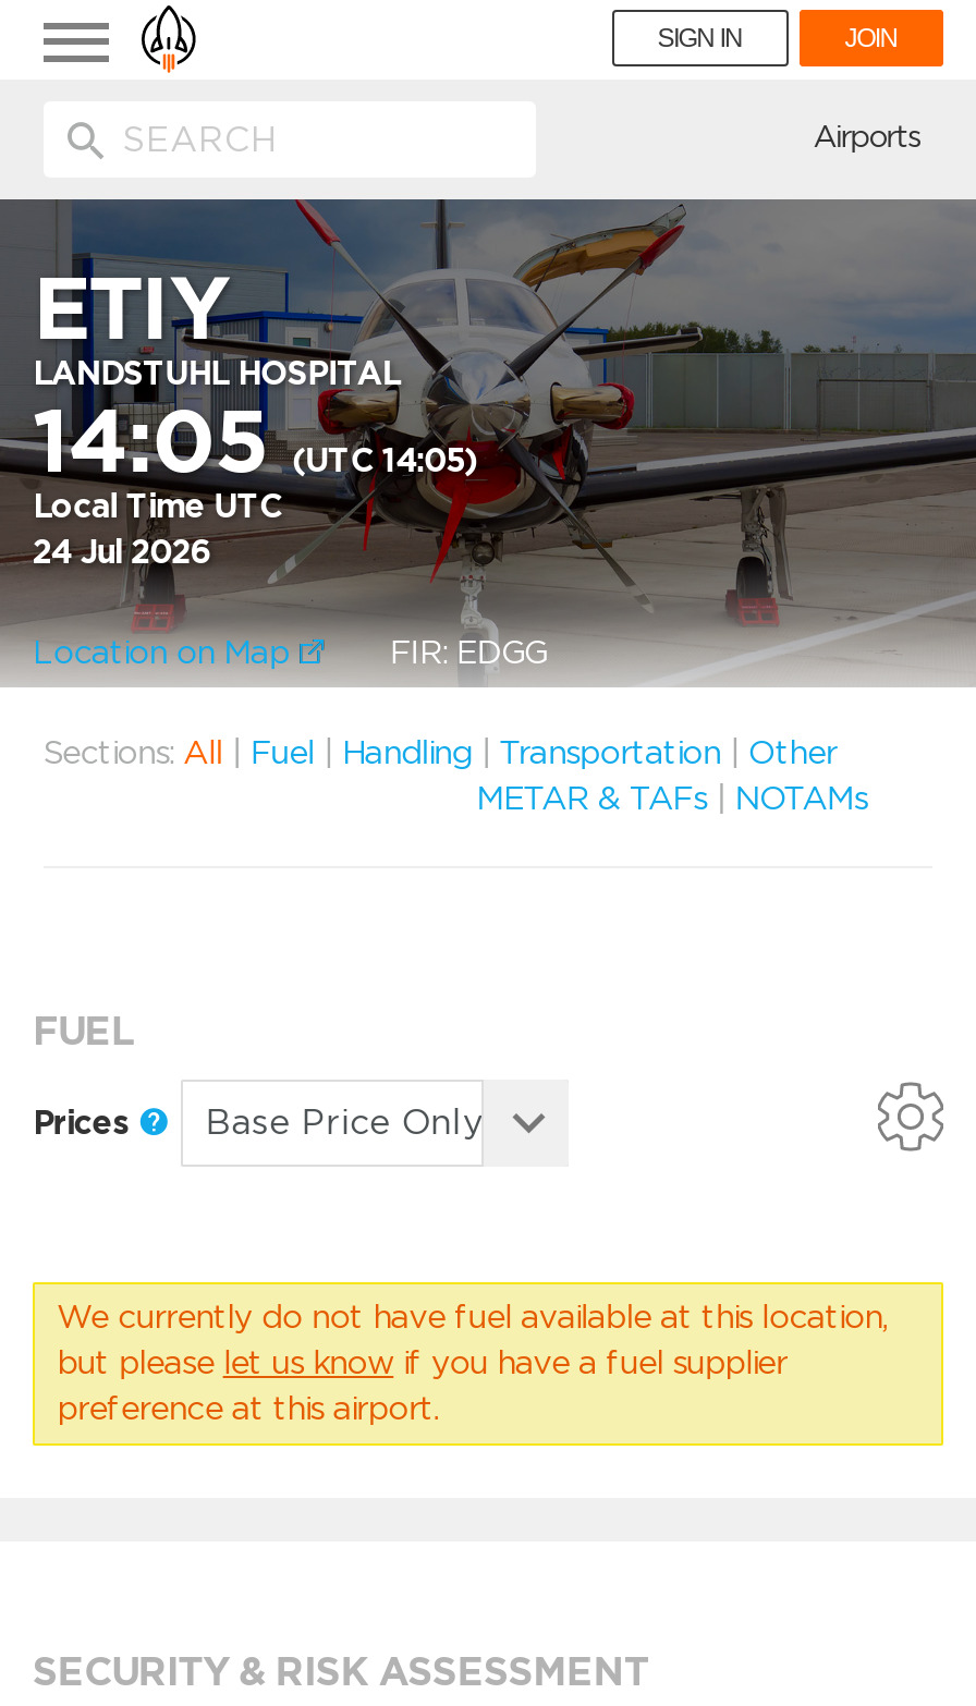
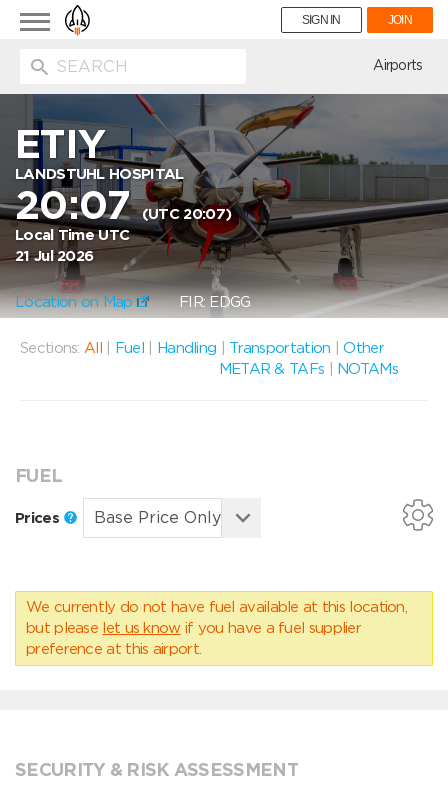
[33,389,477,493] 14:05 (UTC 14:05) -> [15,181,231,229] 20:07 (UTC 20:07)
[33,533,210,572] 24 Jul 2026 -> [15,247,93,265] 21 Jul 2026

